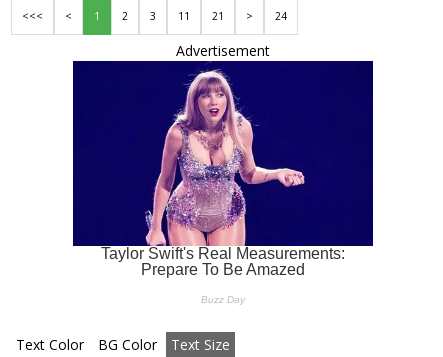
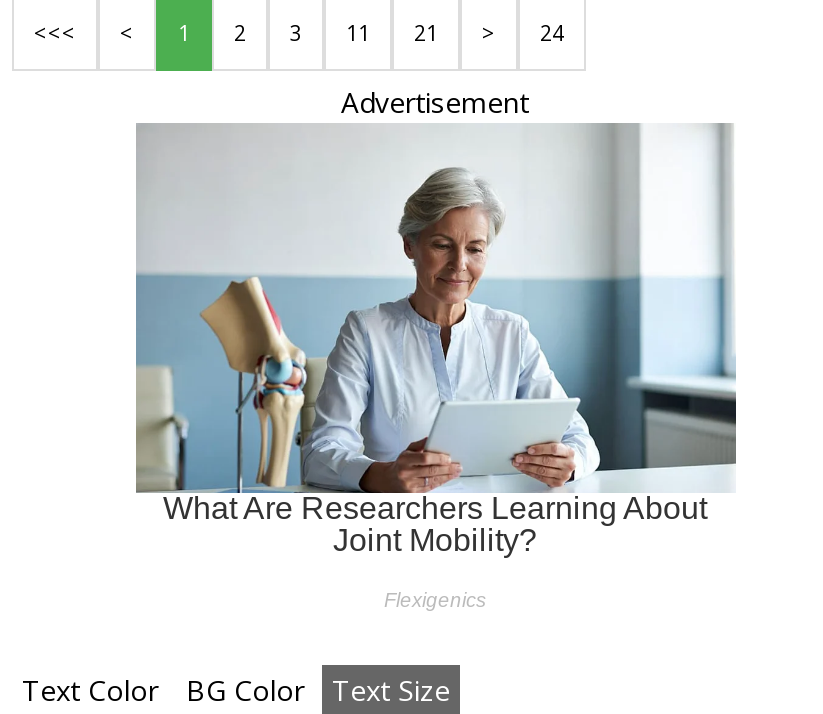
[72,60,374,278] [image] -> [134,122,738,560] [image]

